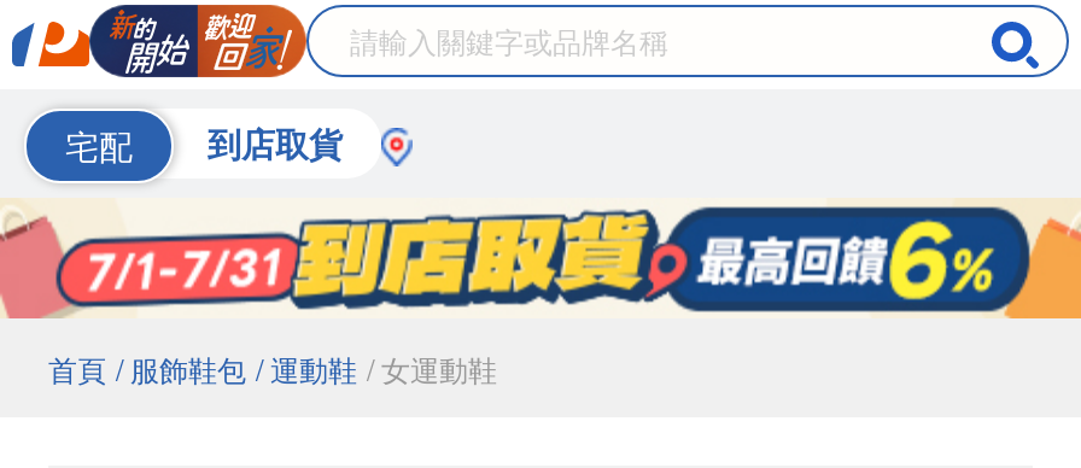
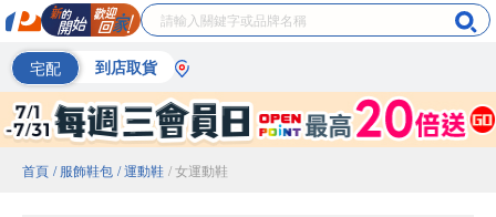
[7,203,1074,318] [image] -> [3,93,493,147] [image]

